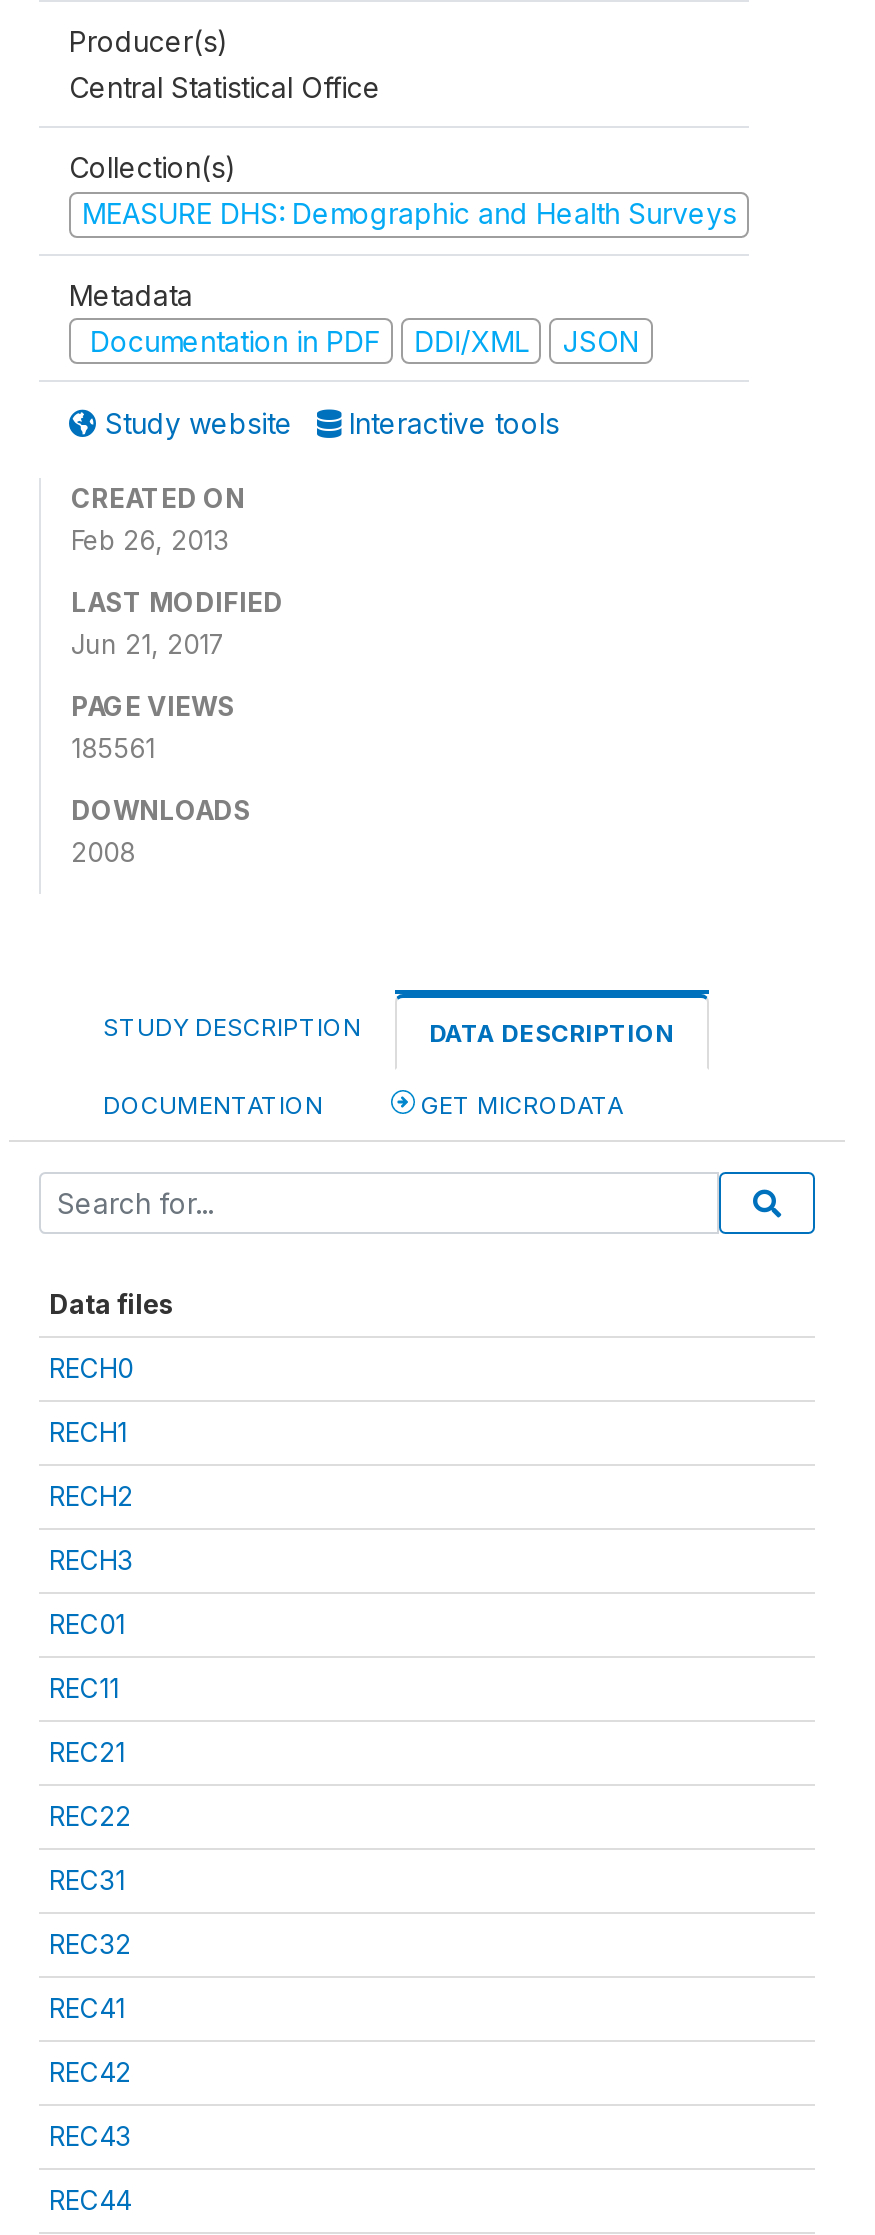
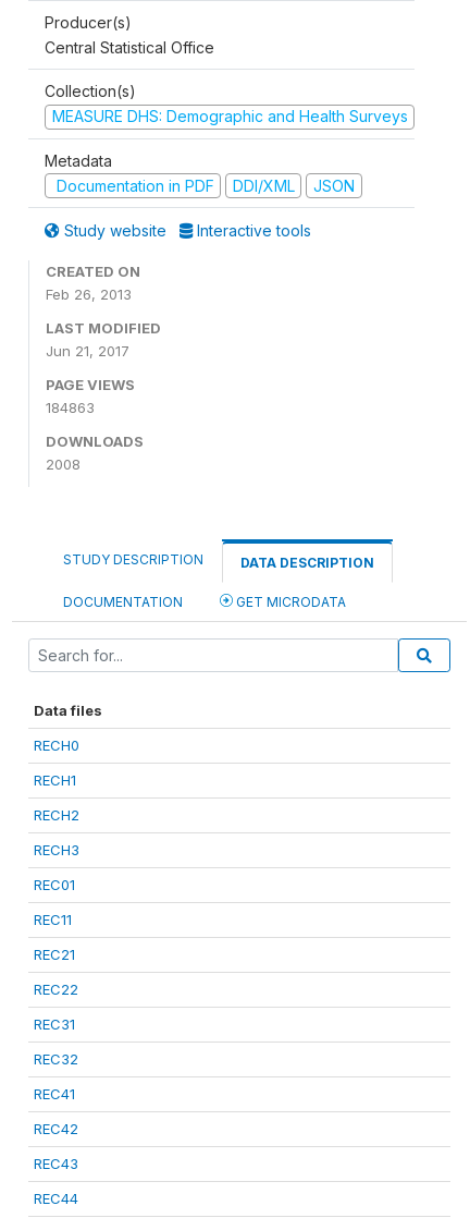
[71,732,155,764] 185561 -> [46,399,95,416] 184863

